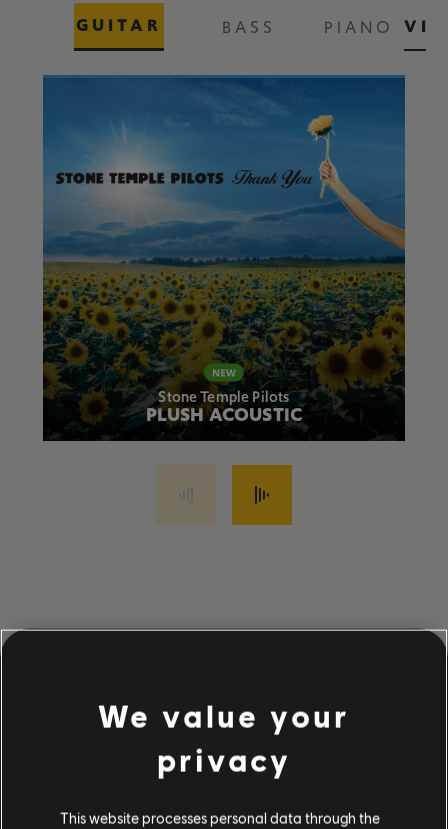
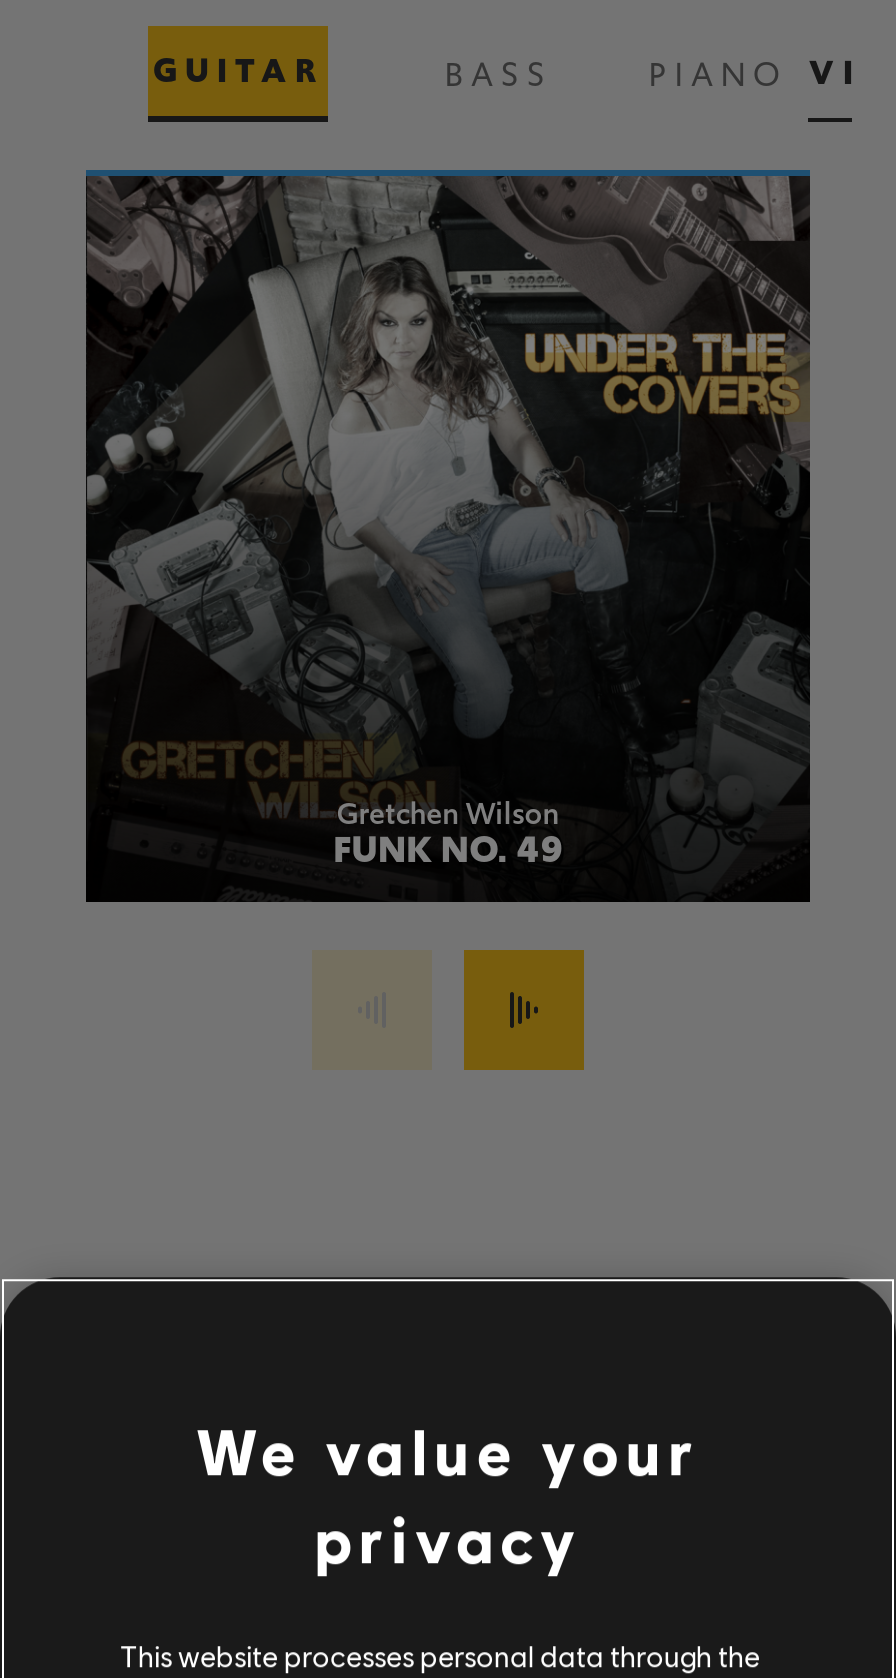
[43,78,406,428] [image] | Stone Temple Pilots | PLUSH ACOUSTIC -> [84,176,812,875] [image] | Gretchen Wilson | FUNK NO. 49

